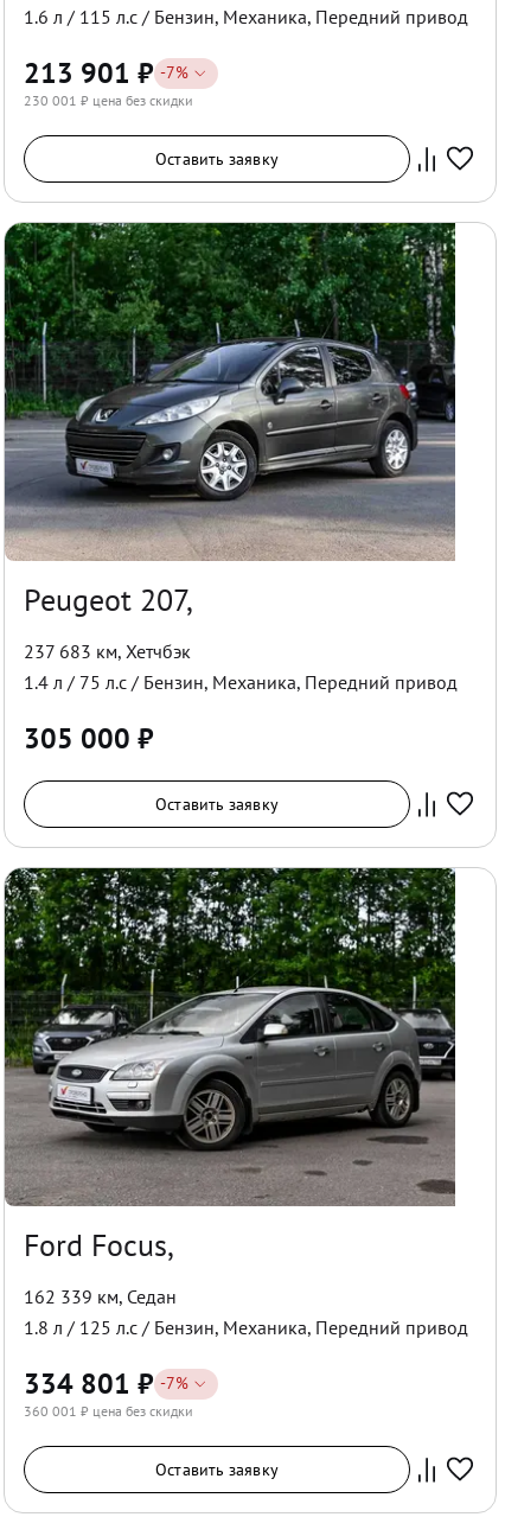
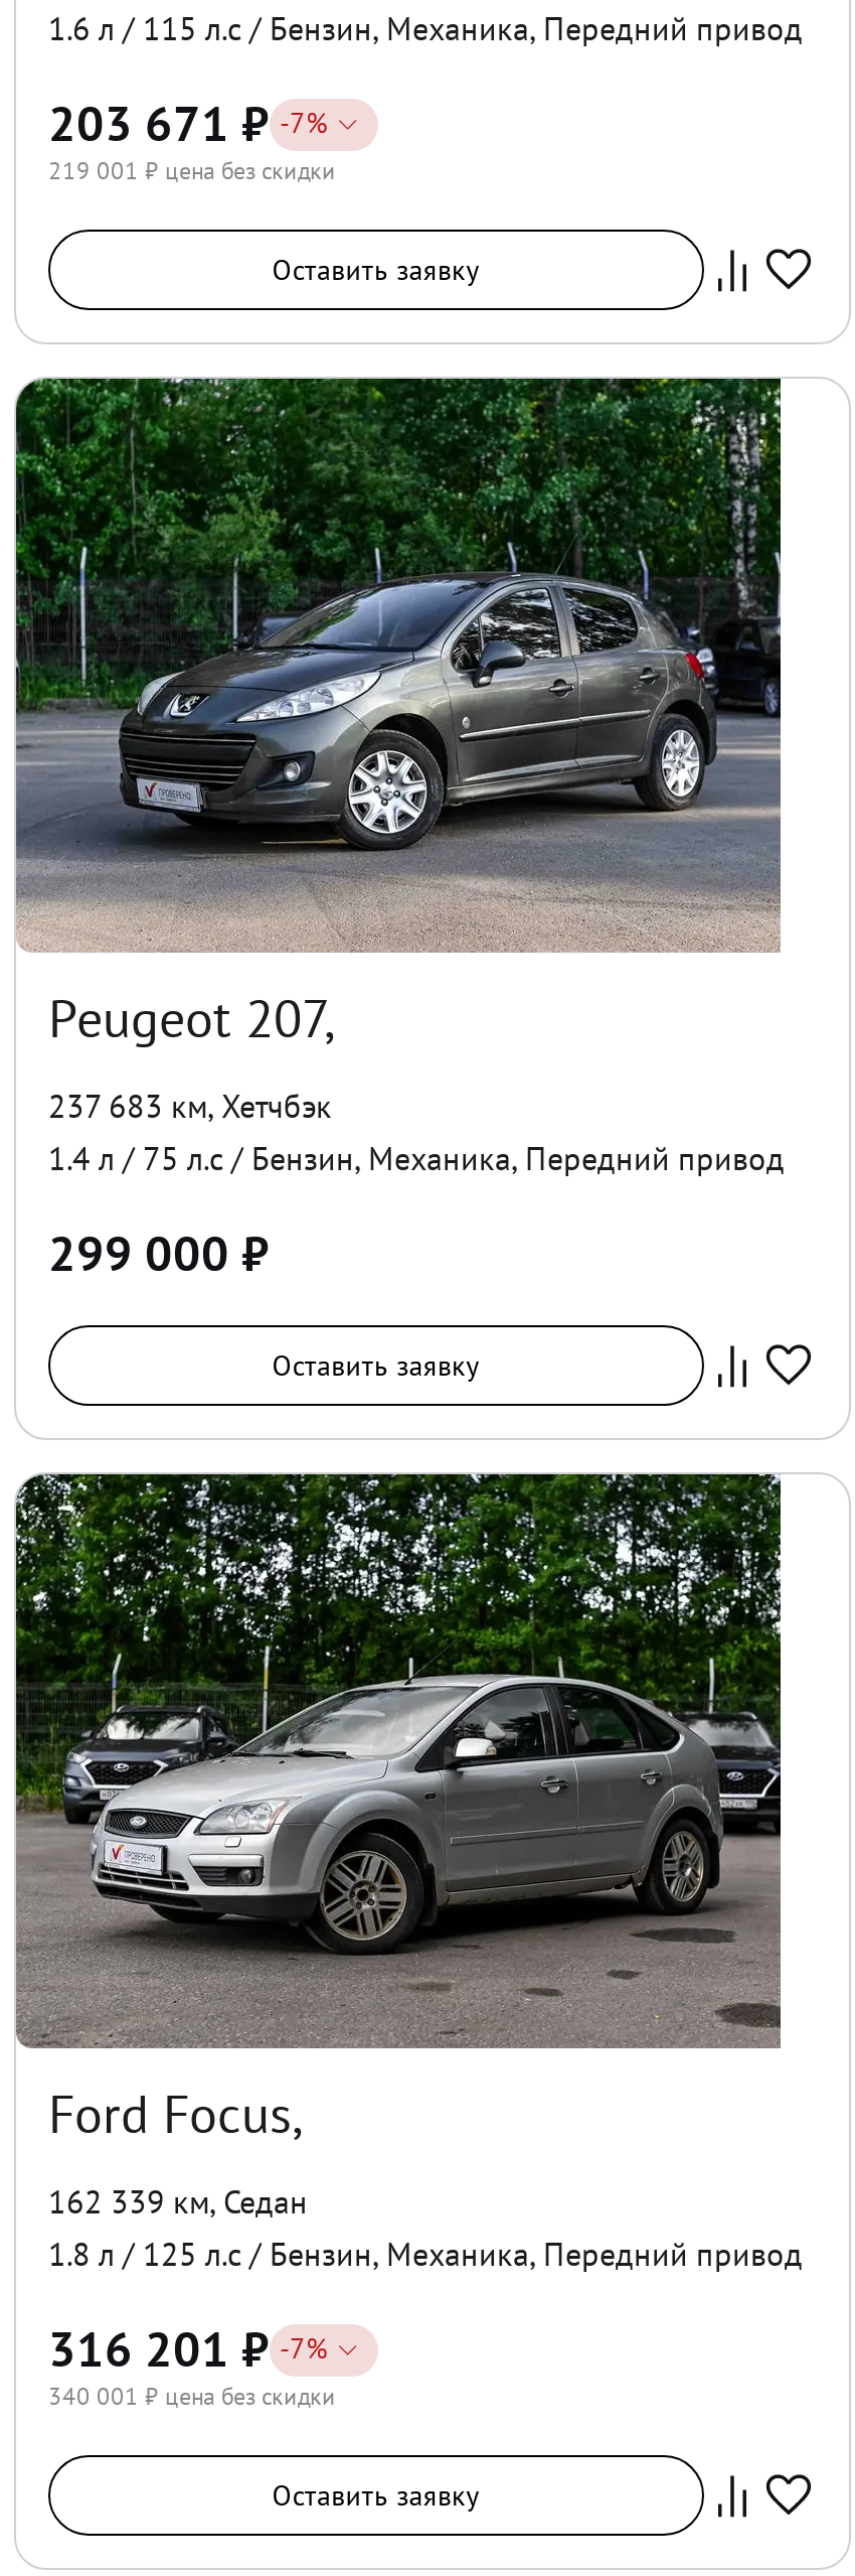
[24,55,188,91] 213 901 ₽ - 7% -> [48,93,328,155] 203 671 ₽ - 7%
[24,91,193,109] 230 001 ₽ цена без скидки -> [48,155,336,185] 219 001 ₽ цена без скидки
[24,720,154,757] 305 000 ₽ -> [48,1223,270,1285] 299 000 ₽
[24,1365,188,1402] 334 801 ₽ - 7% -> [48,2318,328,2381] 316 201 ₽ - 7%
[24,1402,193,1420] 360 001 ₽ цена без скидки -> [48,2381,336,2411] 340 001 ₽ цена без скидки

